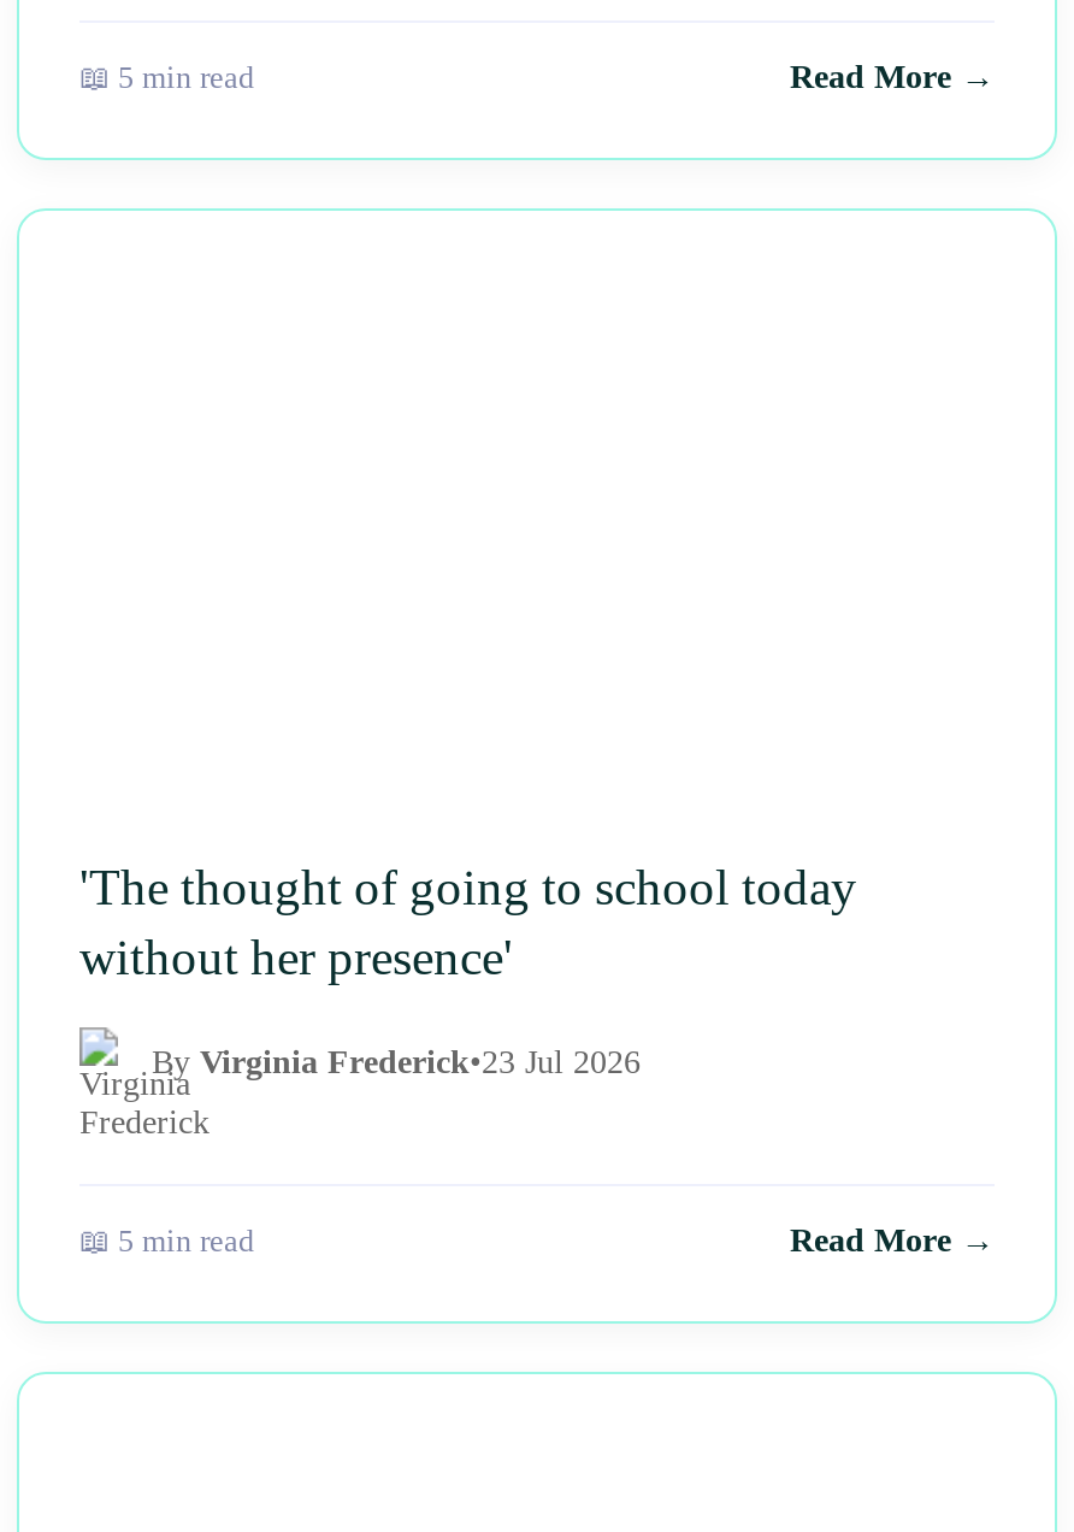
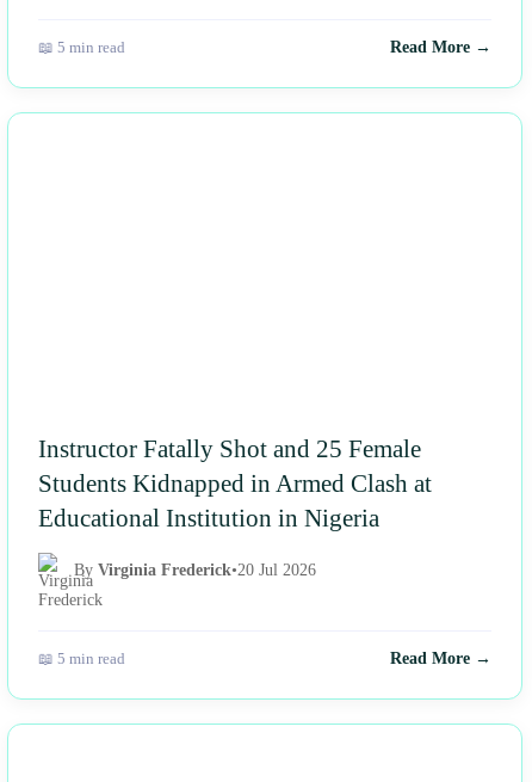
[79,859,857,984] 'The thought of going to school today | without her presence' -> [38,435,432,531] Instructor Fatally Shot and 25 Female | Students Kidnapped in Armed Clash at | Educational Institution in Nigeria
[152,1044,641,1080] By Virginia Frederick•23 Jul 2026 -> [74,561,316,579] By Virginia Frederick•20 Jul 2026

